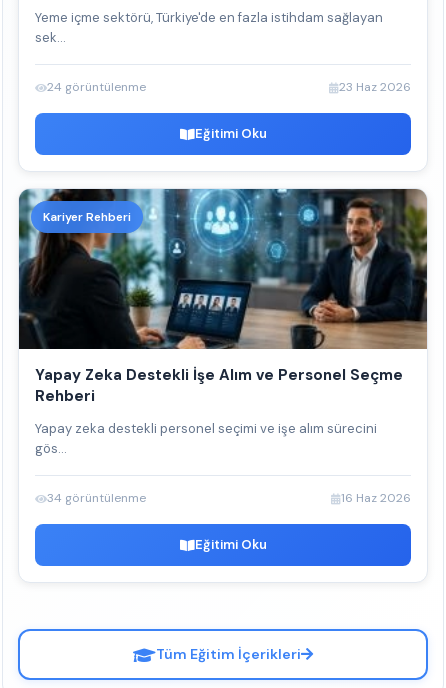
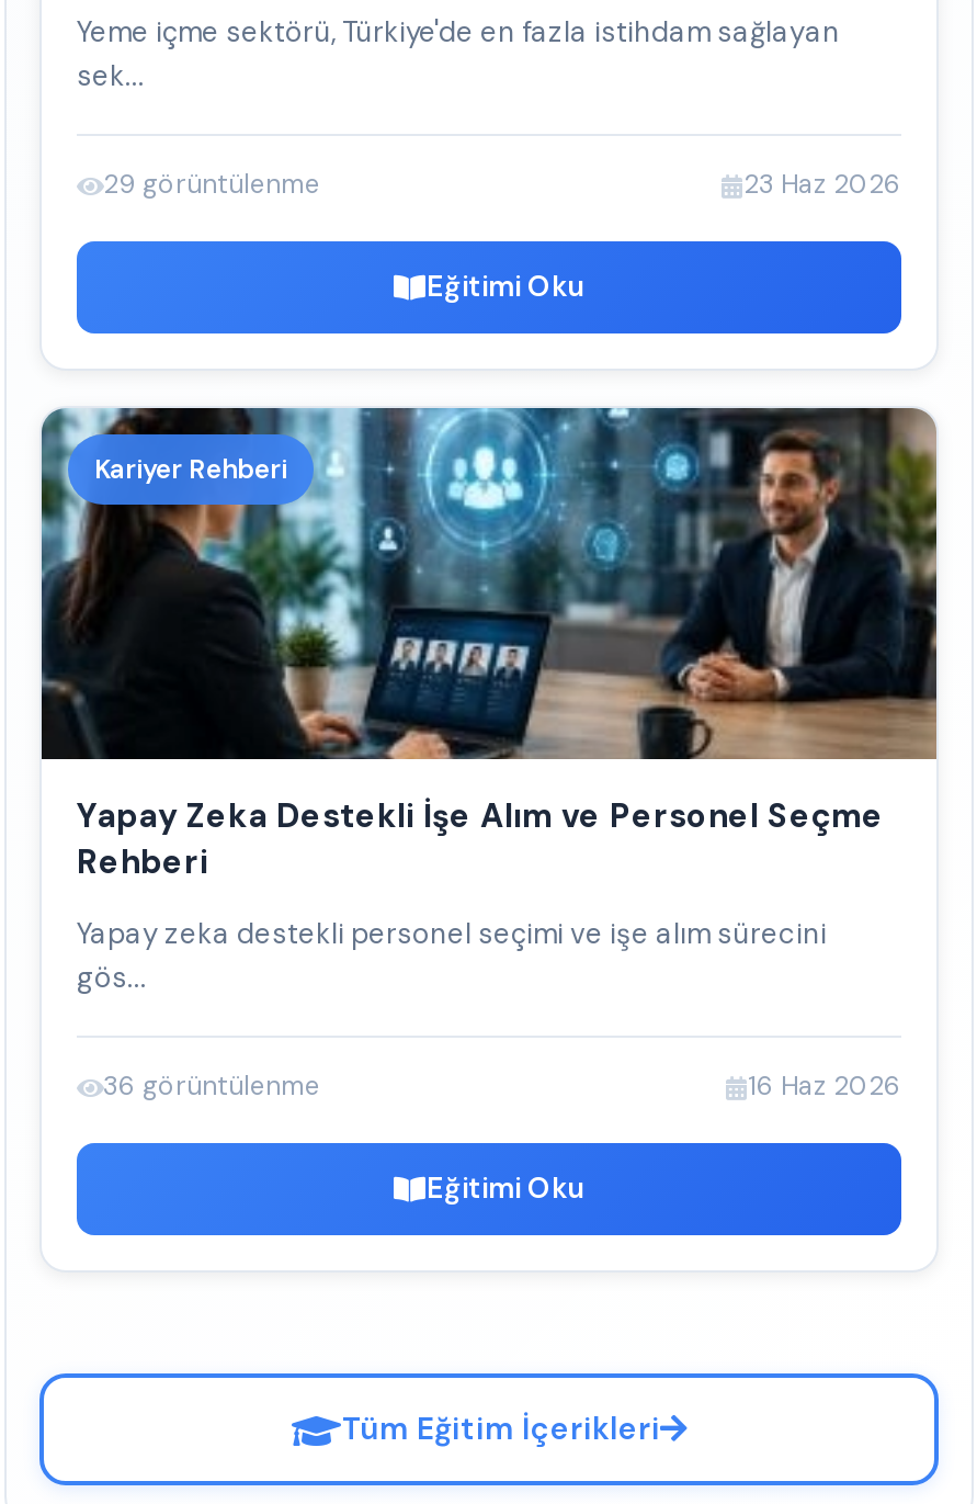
[47,79,146,95] 24 görüntülenme -> [103,168,320,203] 29 görüntülenme
[47,490,146,506] 34 görüntülenme -> [103,1070,320,1105] 36 görüntülenme

